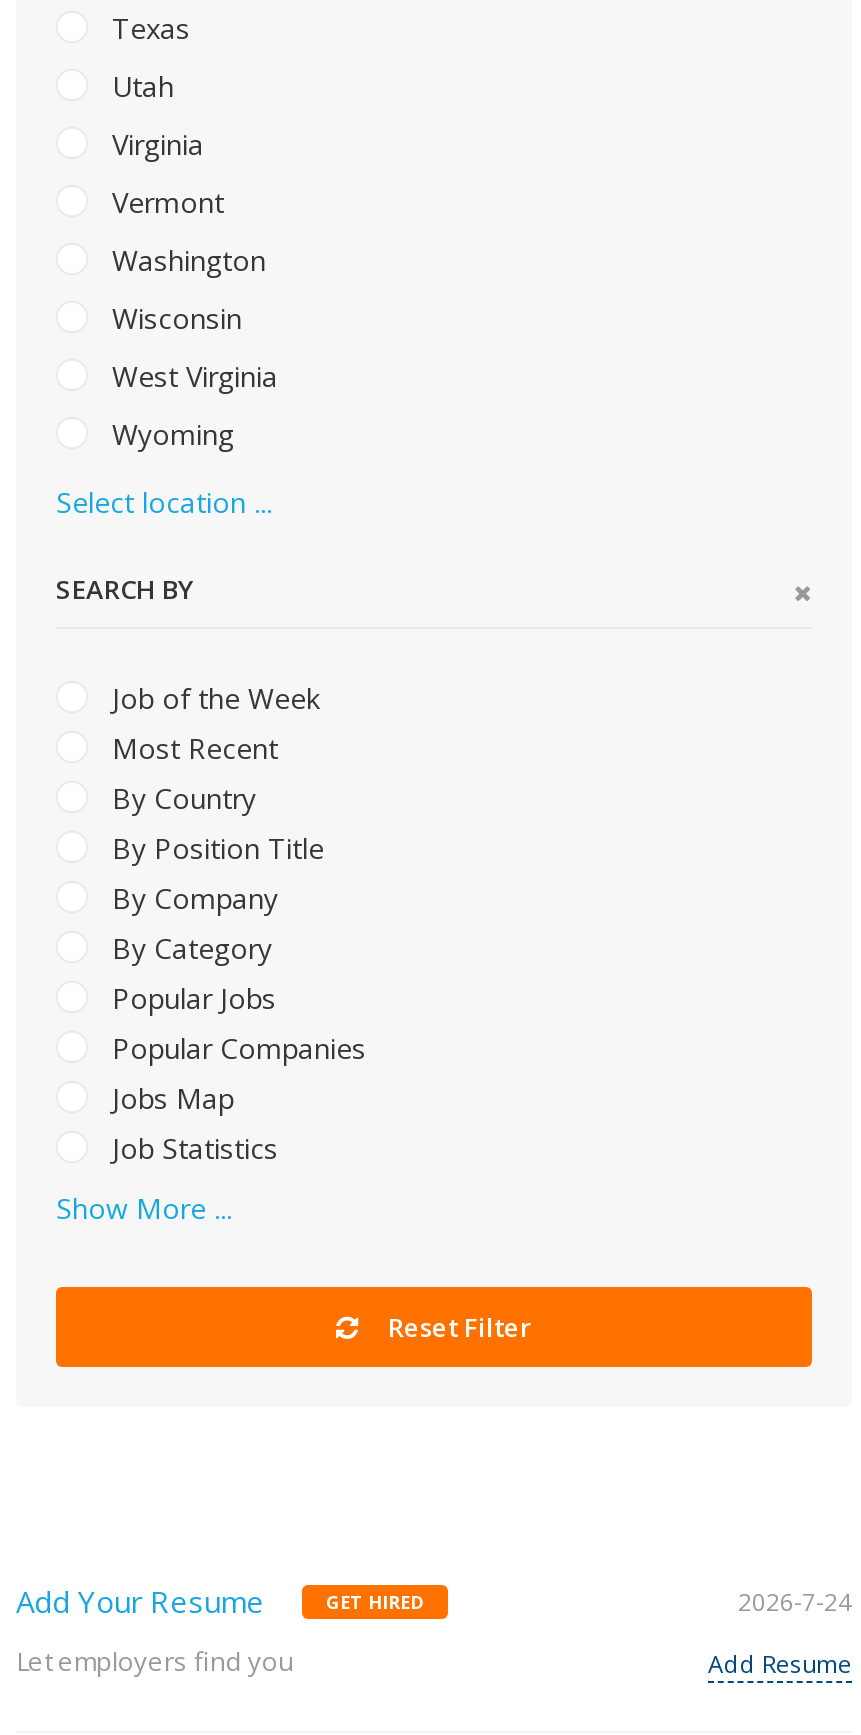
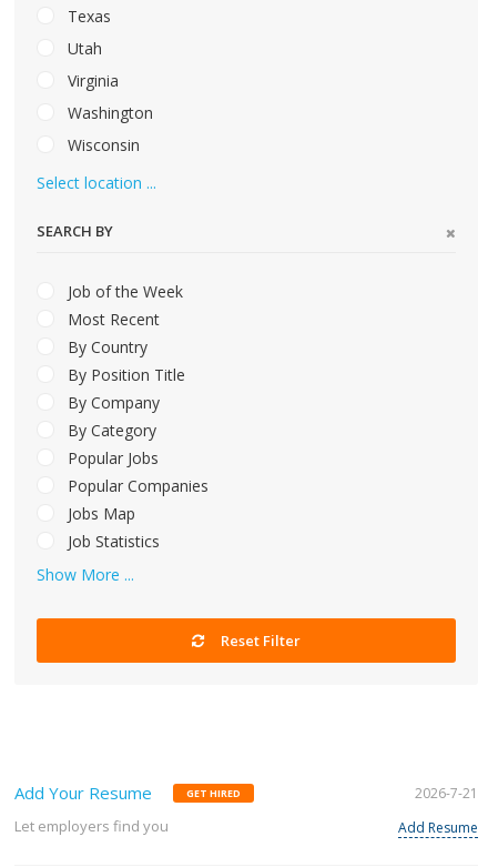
[104,183,224,221] Vermont -> none
[104,357,278,453] West Virginia | Wyoming -> none
[738,1585,852,1619] 2026-7-24 -> [415,784,478,803] 2026-7-21

